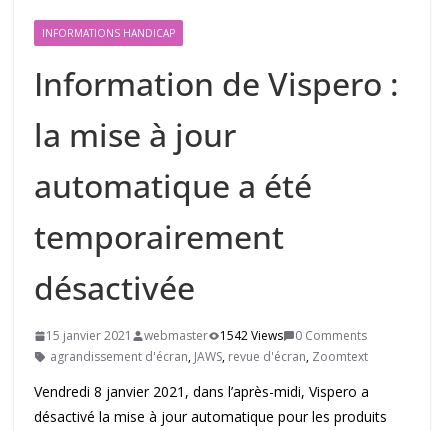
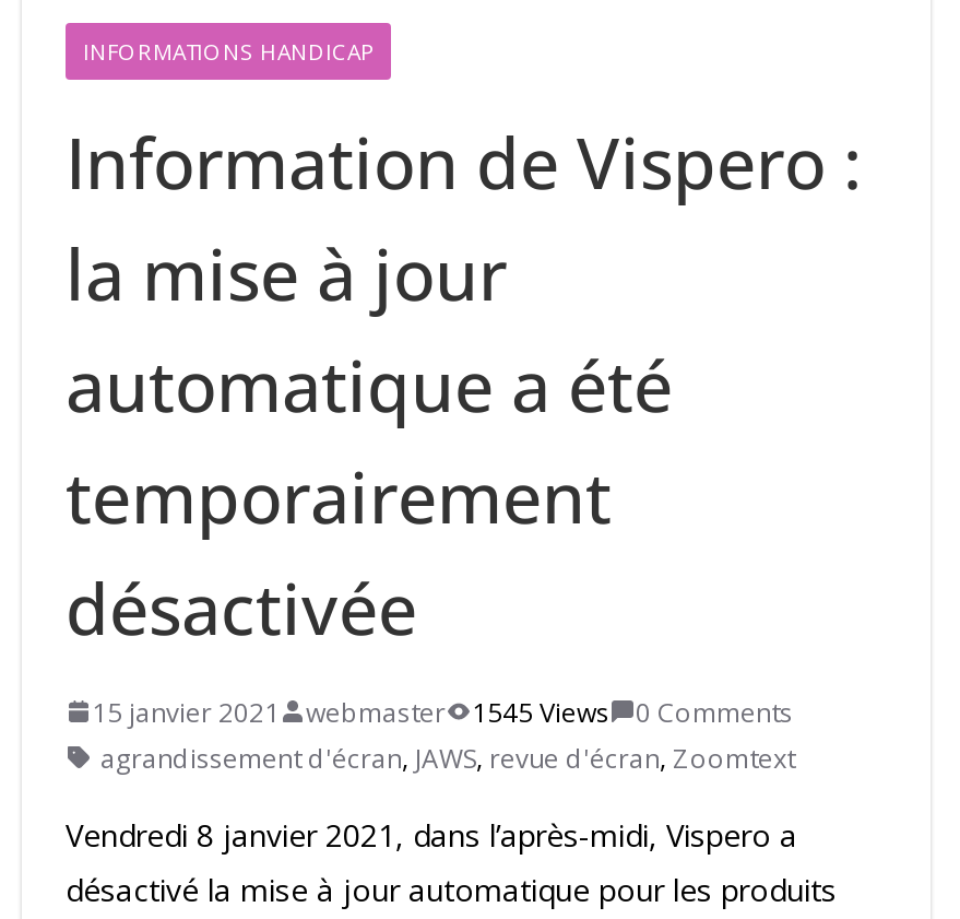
[46,327,367,344] 15 janvier 2021 webmaster 1542 Views 0 Comments -> [92,693,793,730] 15 janvier 2021 webmaster 1545 Views 0 Comments

